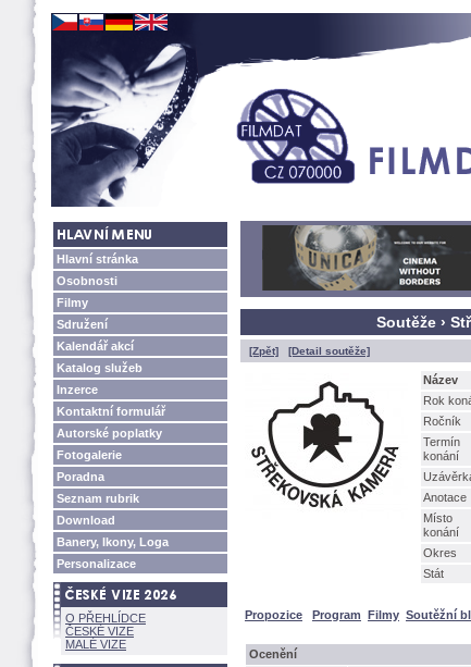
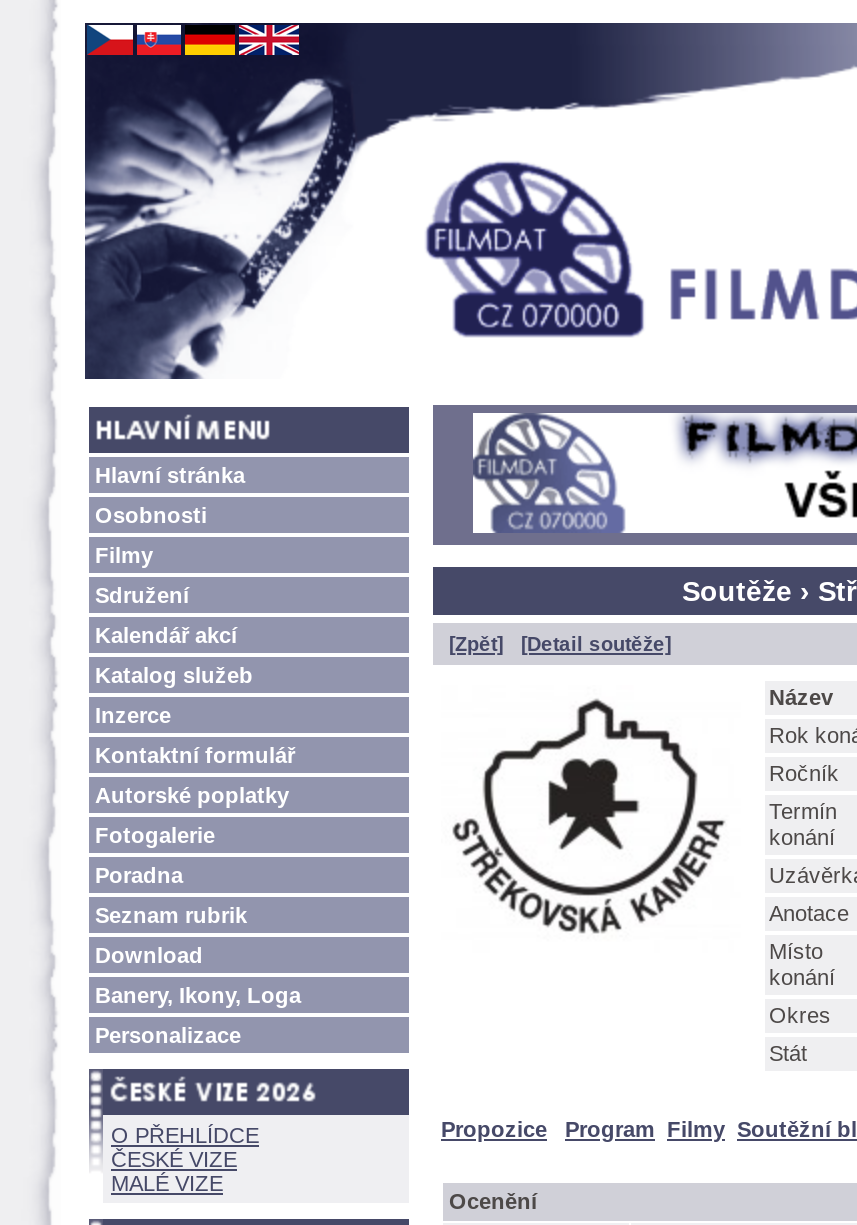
[261,224,468,292] [image] -> [471,411,851,535] [image]

